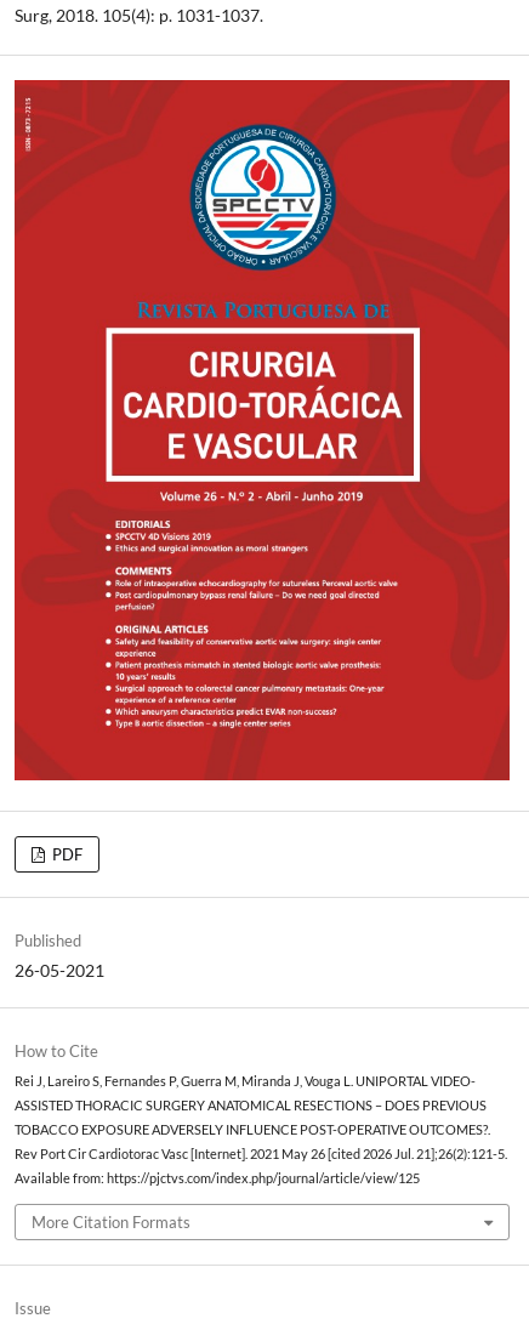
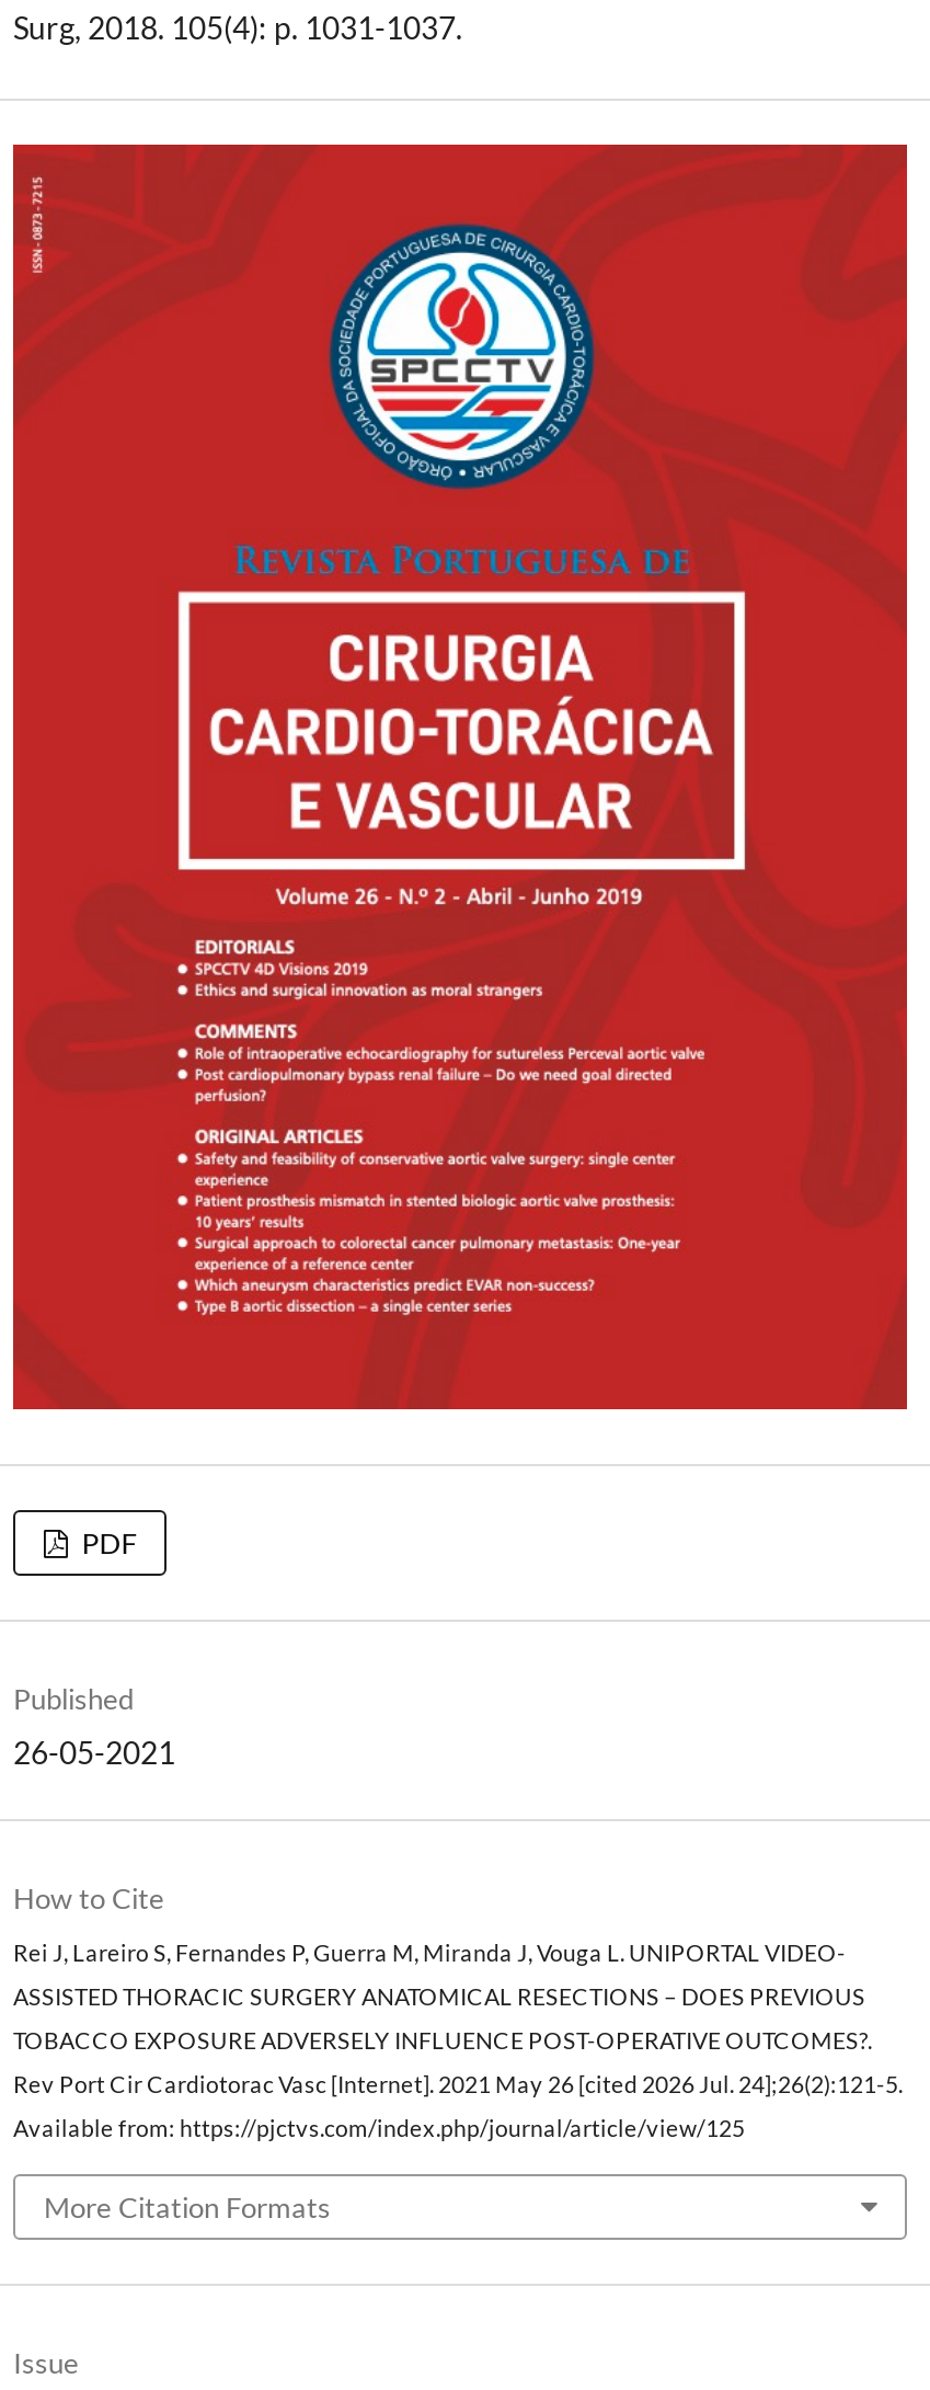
[15,1147,507,1162] Rev Port Cir Cardiotorac Vasc [Internet]. 2021 May 26 [cited 2026 Jul. 21];26(2):121-5. -> [13,2072,903,2098] Rev Port Cir Cardiotorac Vasc [Internet]. 2021 May 26 [cited 2026 Jul. 24];26(2):121-5.

